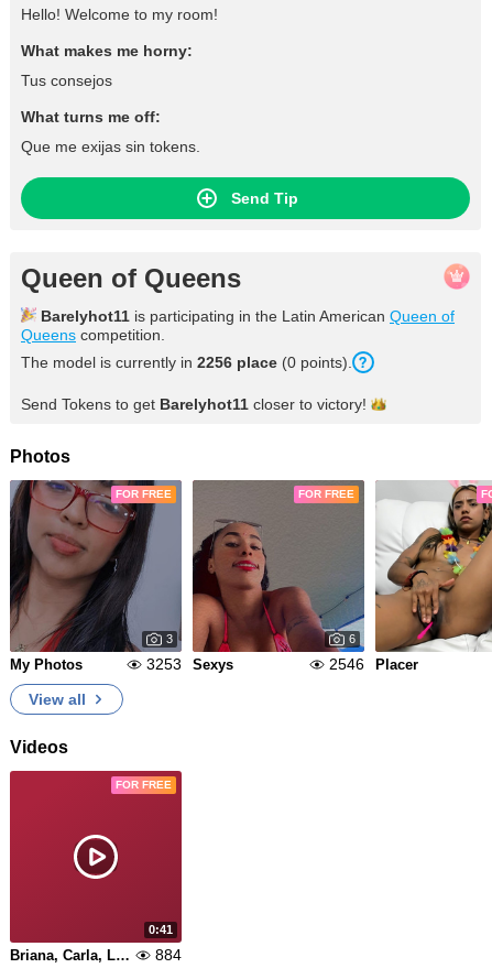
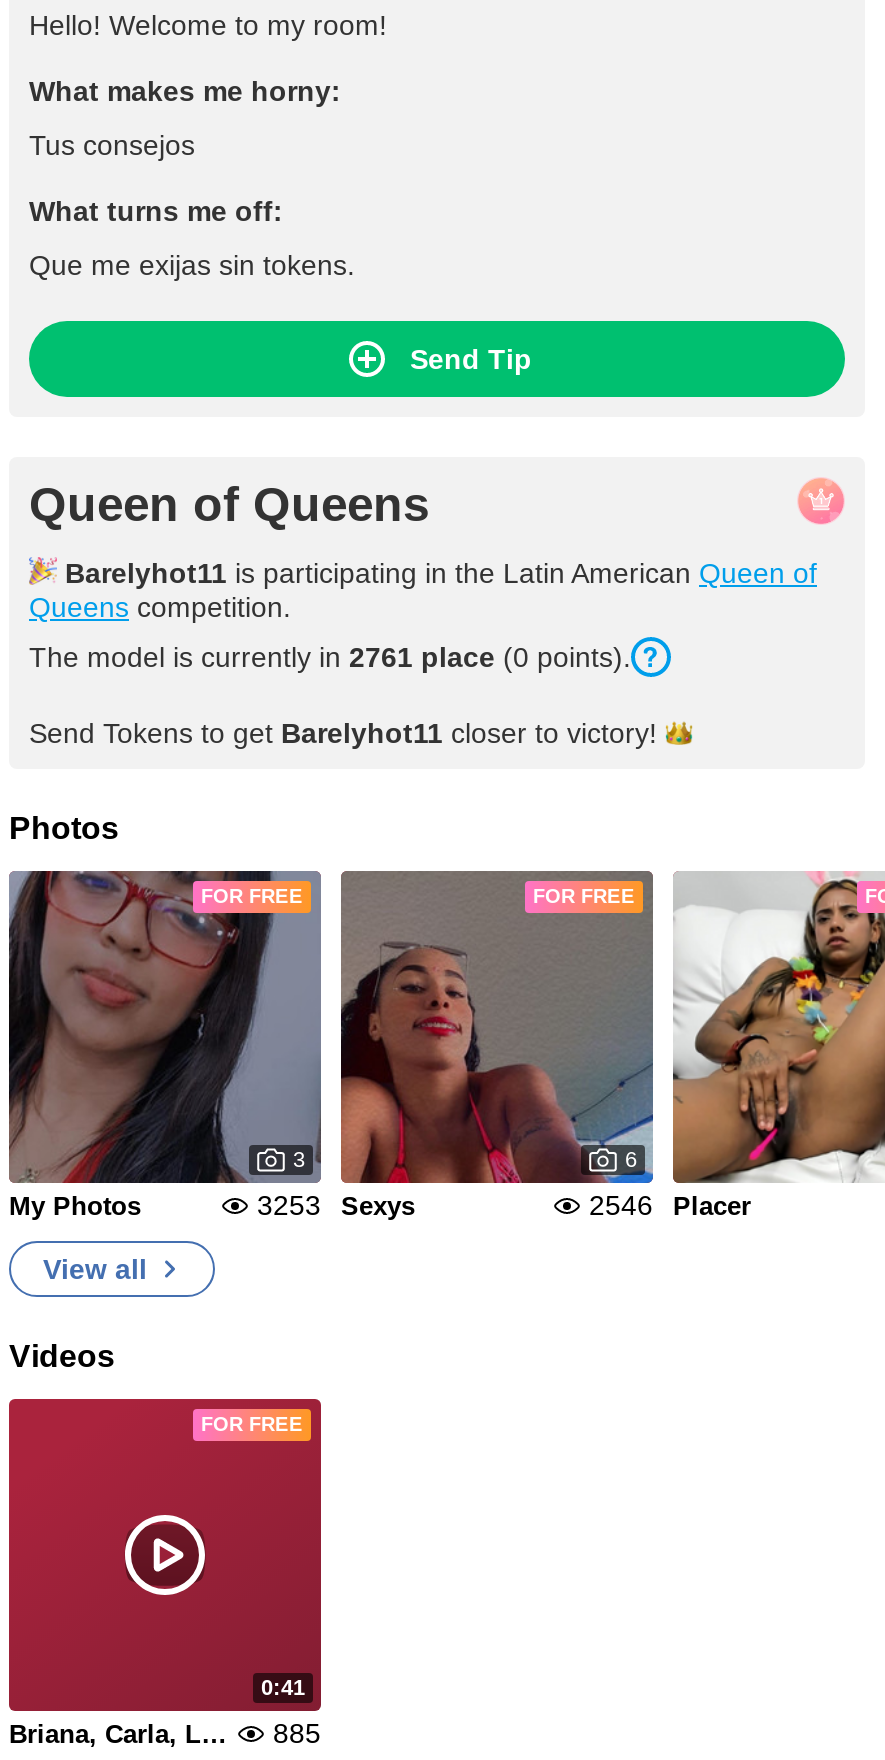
[21,353,352,371] The model is currently in 2256 place (0 points). -> [29,641,631,673] The model is currently in 2761 place (0 points).
[155,946,182,964] 884 -> [273,1717,321,1749] 885

